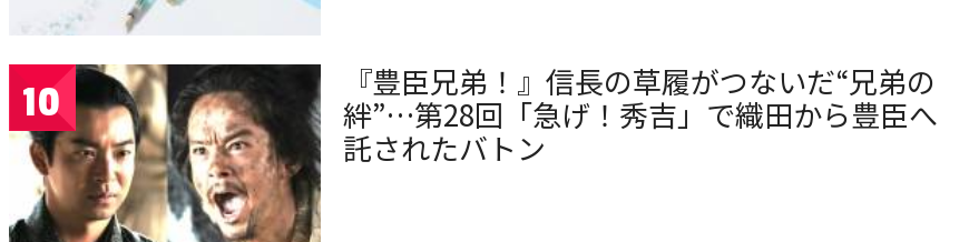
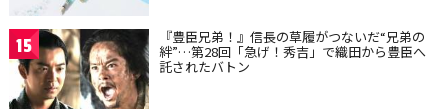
[22,79,62,127] 10 -> [16,35,32,57] 15

